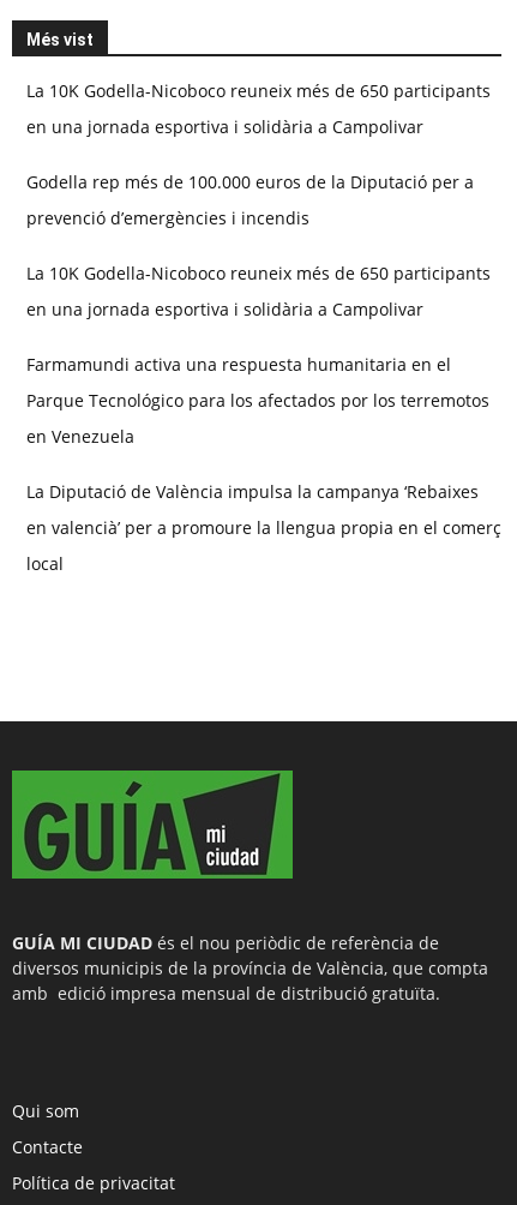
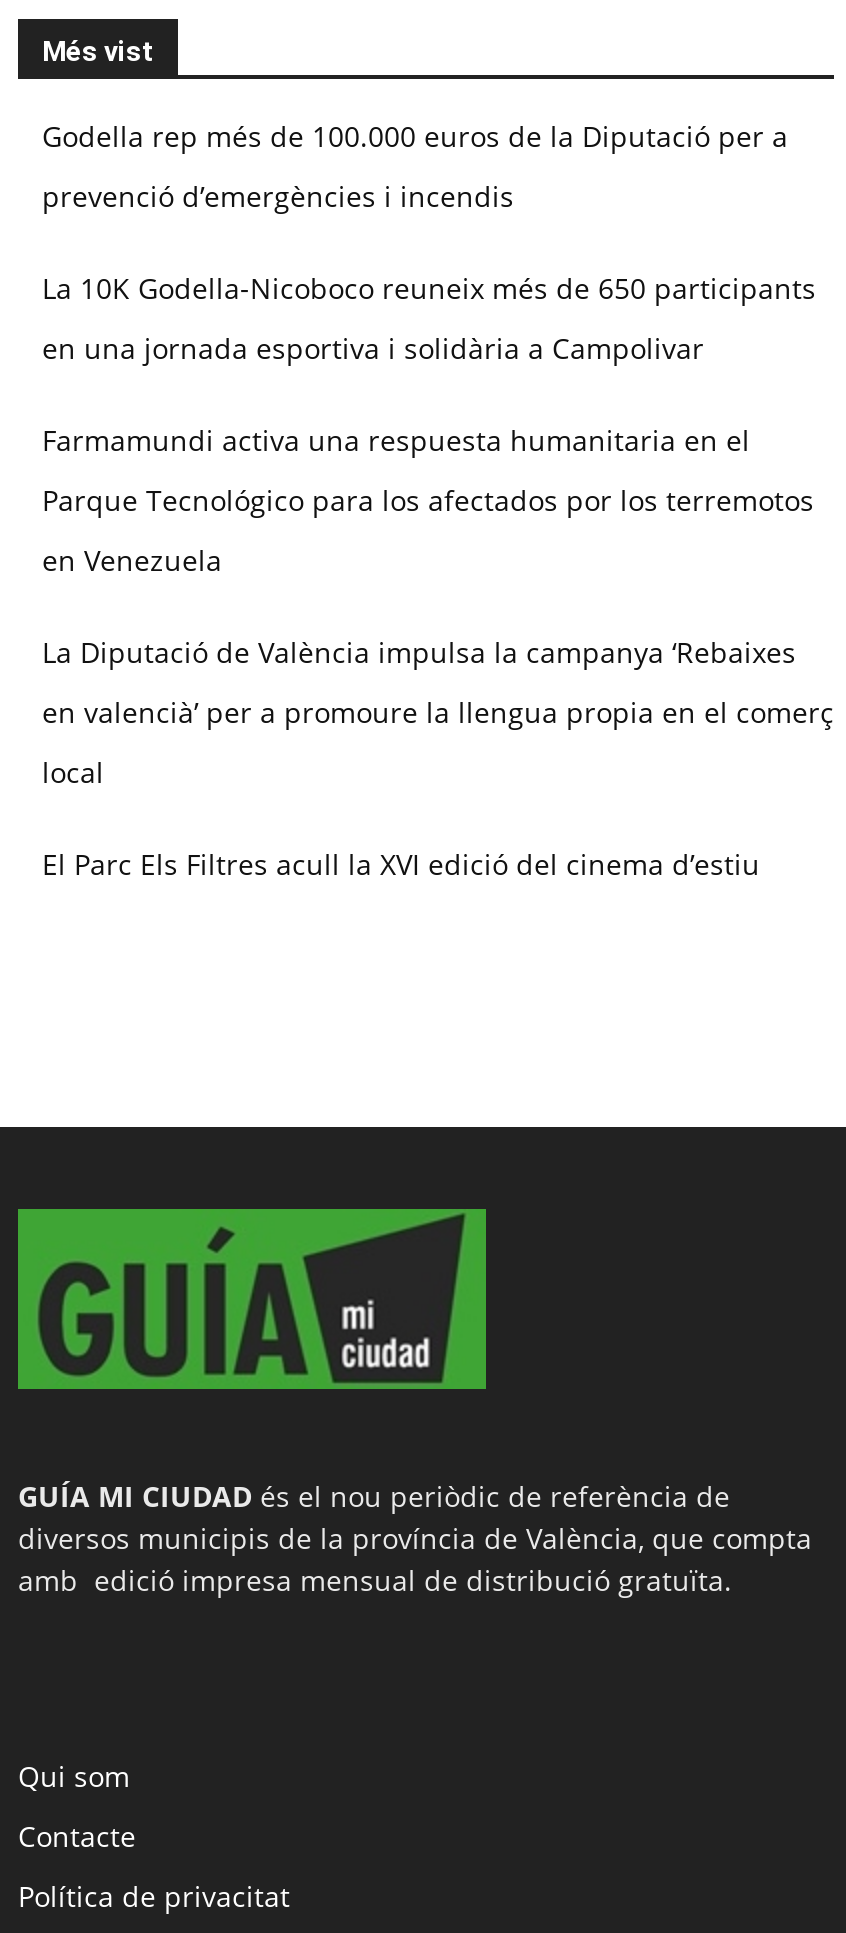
[26,80,491,139] La 10K Godella-Nicoboco reuneix més de 650 participants | en una jornada esportiva i solidària a Campolivar -> none
moved [26,171,501,575] -> [42,118,834,792]: Godella rep més de 100.000 euros de la Diputació per a | prevenció d’emergències i incendis | La 10K Godella-Nicoboco reuneix més de 650 participants | ... | en valencià’ per a promoure la llengua propia en el comerç | local
none -> [42,846,760,884] El Parc Els Filtres acull la XVI edició del cinema d’estiu

